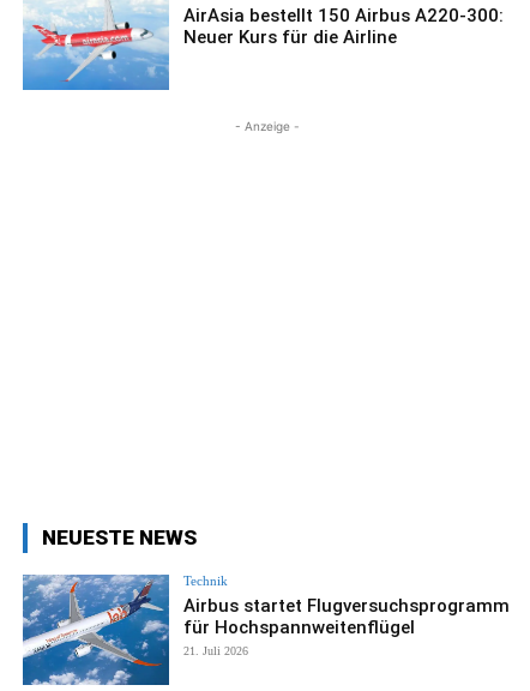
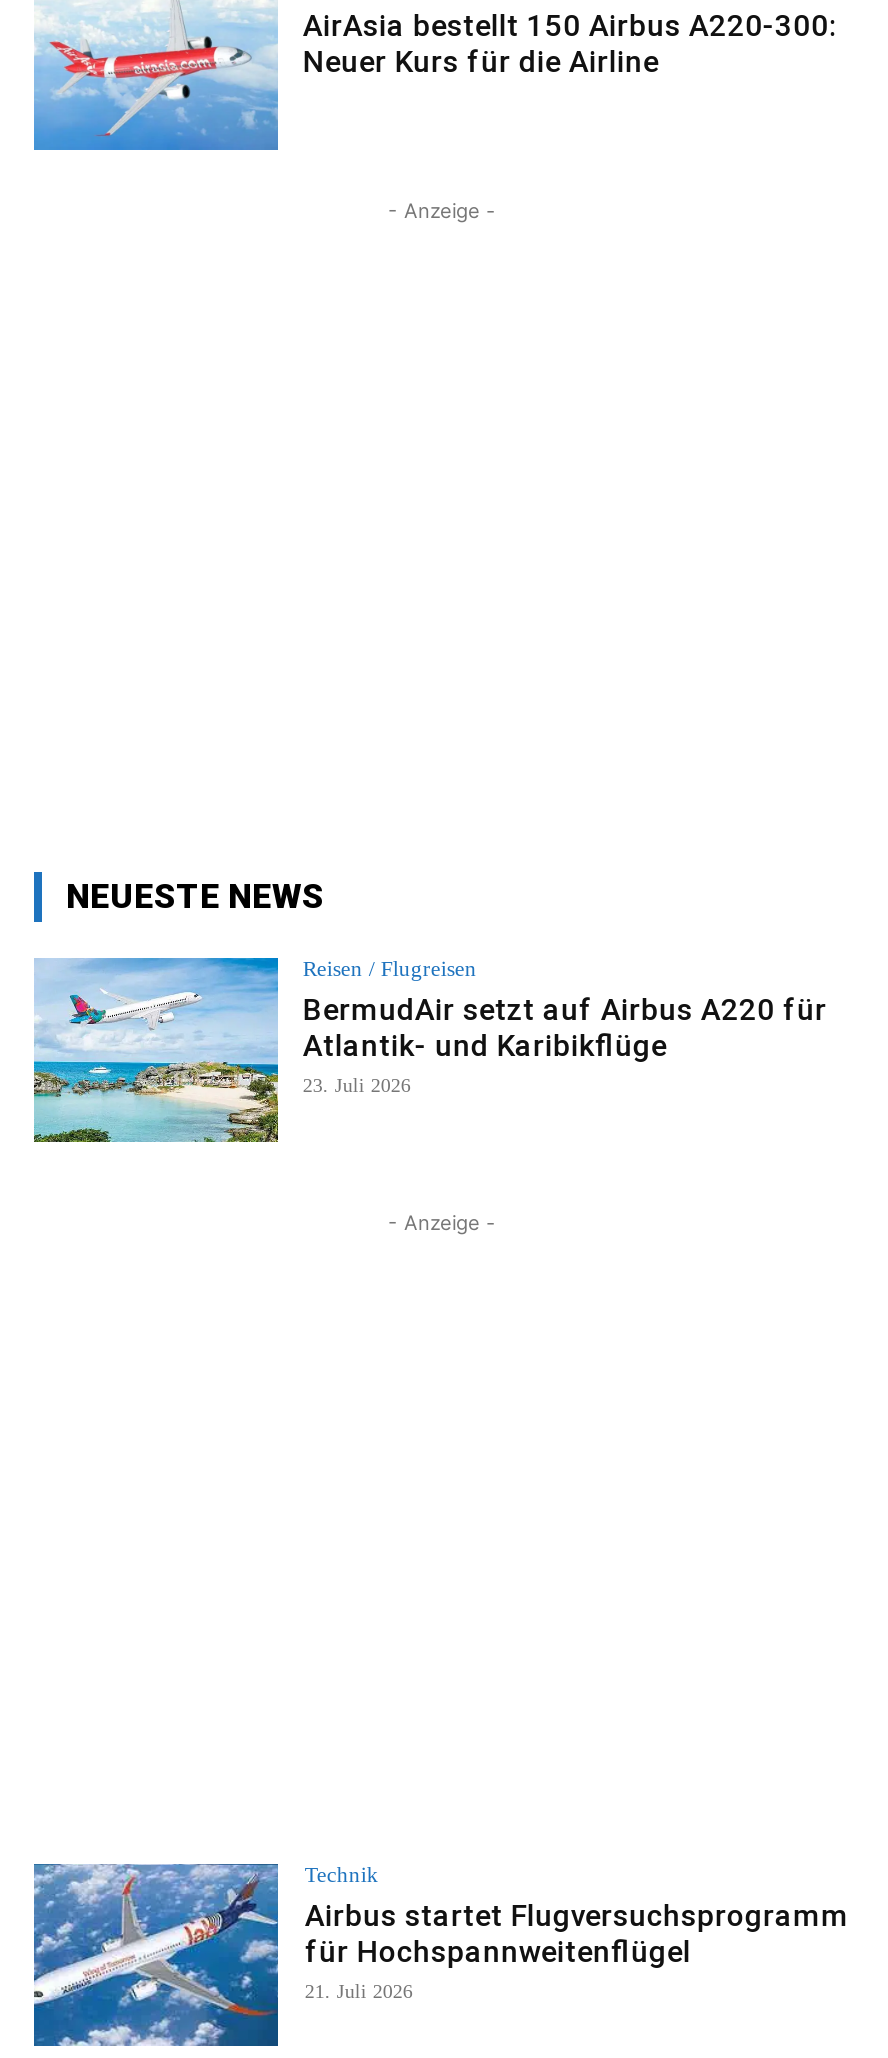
none -> [32,956,827,1144] [image] | Reisen / Flugreisen | BermudAir setzt auf Airbus A220 für | Atlantik- und Karibikflüge | 23. Juli 2026
none -> [388,1209,496,1233] - Anzeige -
moved [23,575,168,686] -> [32,1864,278,2048]: [image]

